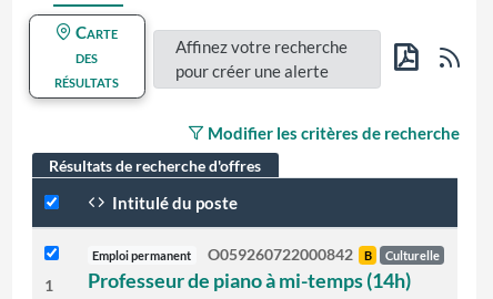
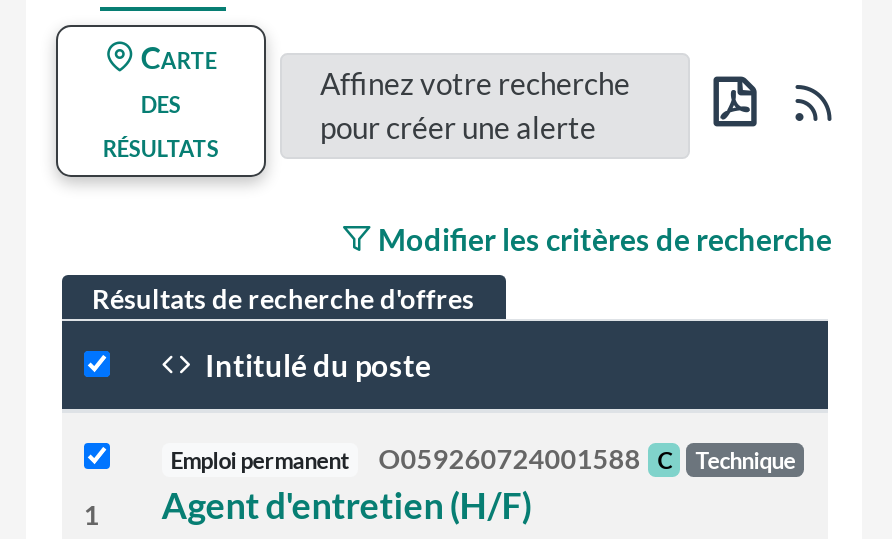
[87,246,411,292] O059260722000842 | Professeur de piano à mi-temps (14h) -> [162,443,640,527] O059260724001588 | Agent d'entretien (H/F)
[364,248,439,262] B | Culturelle -> [658,447,796,473] C | Technique

